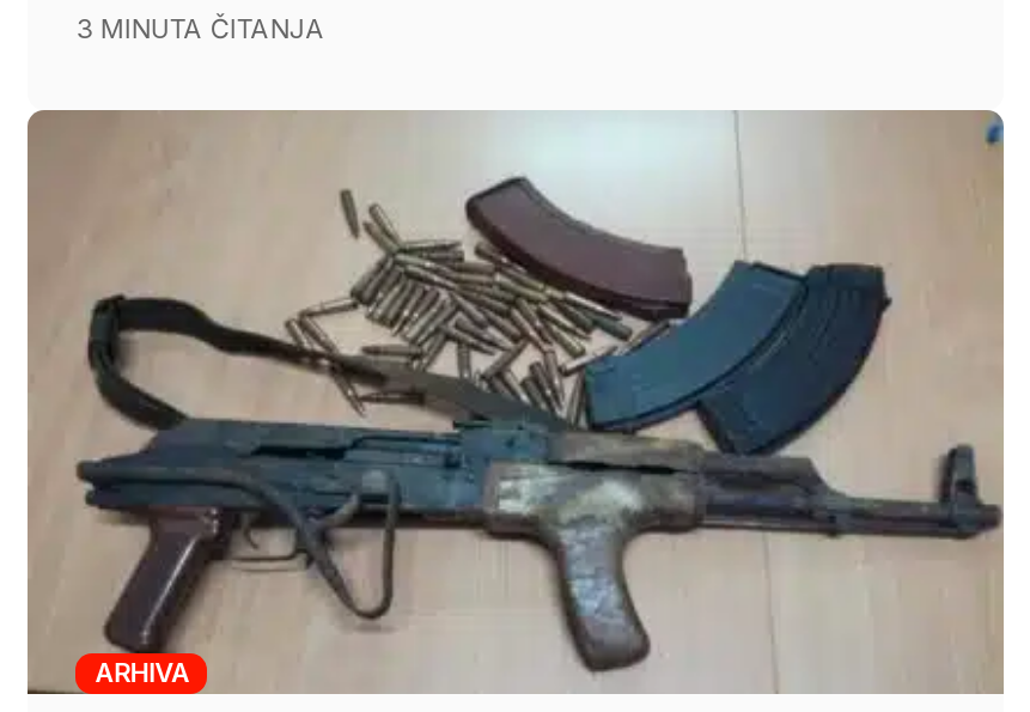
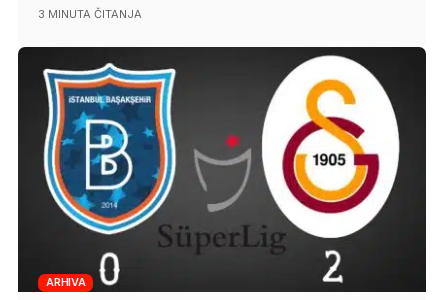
[25,109,1006,698] [image] -> [17,46,427,293] [image]

